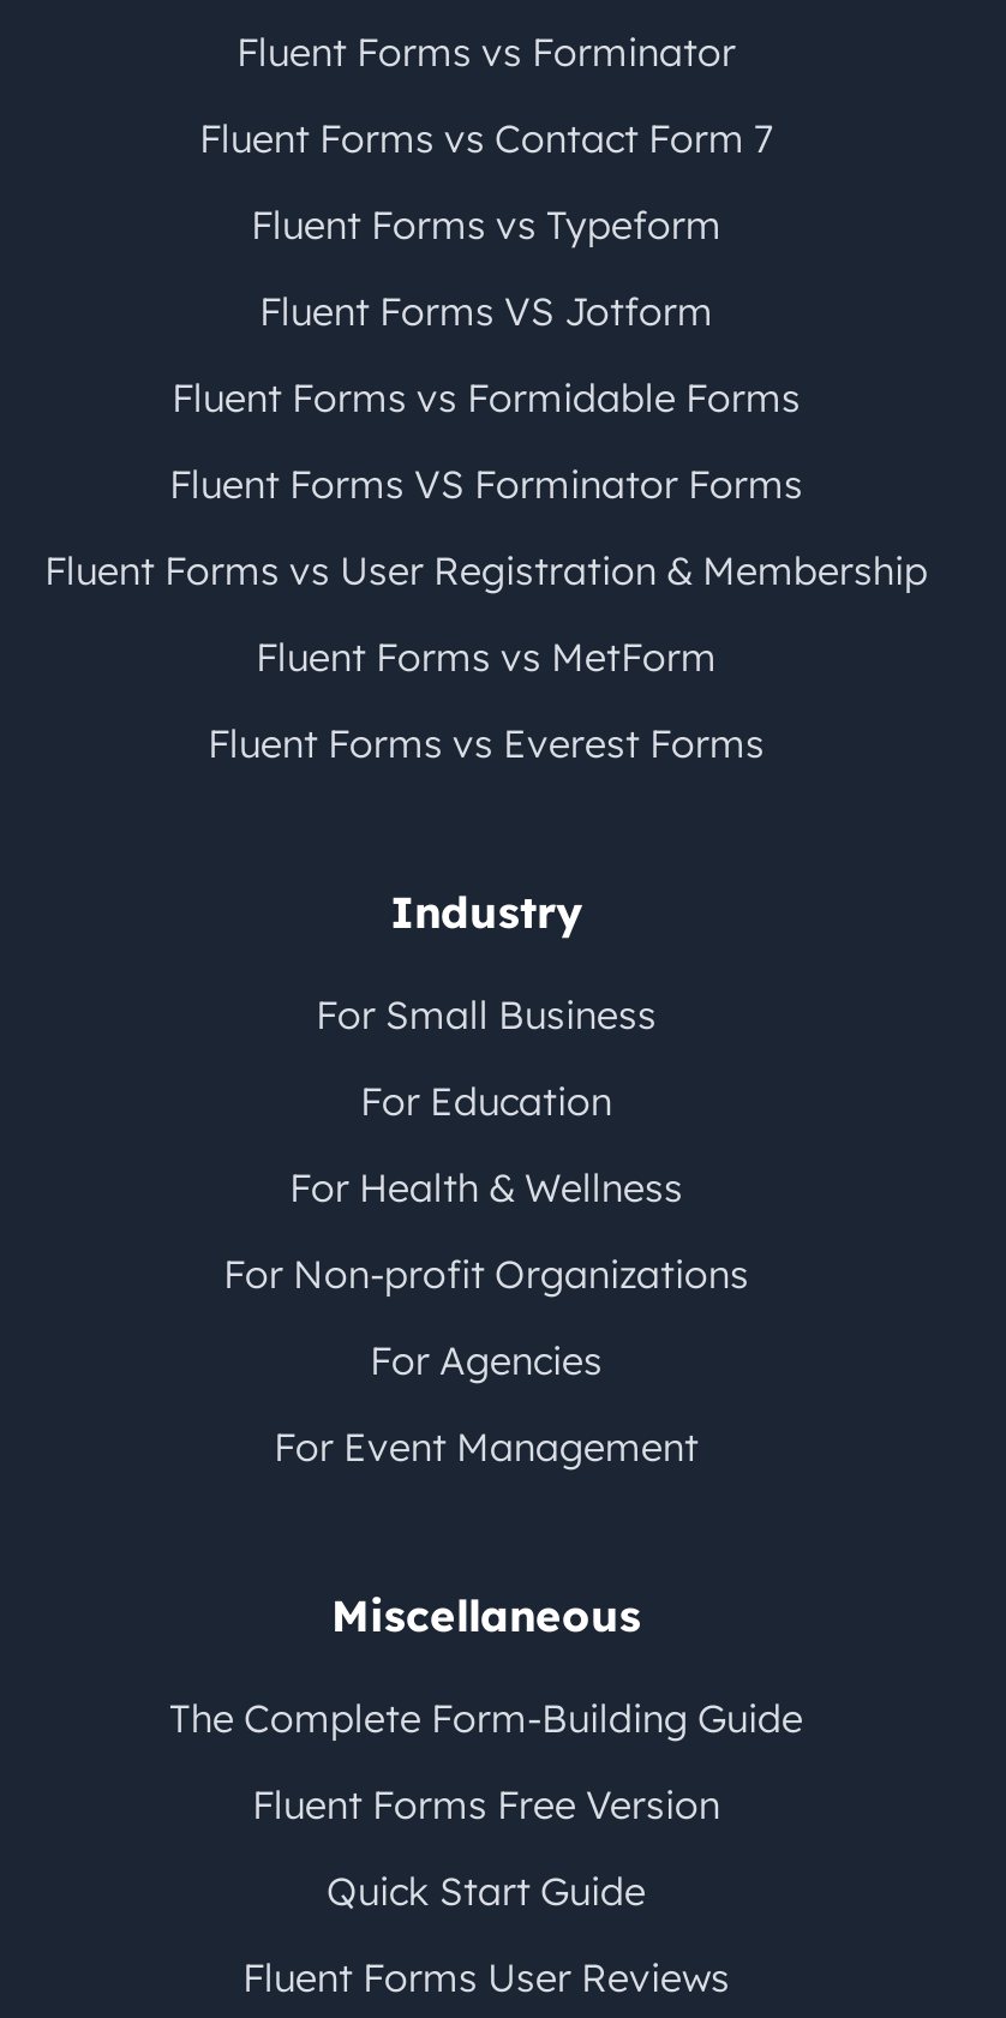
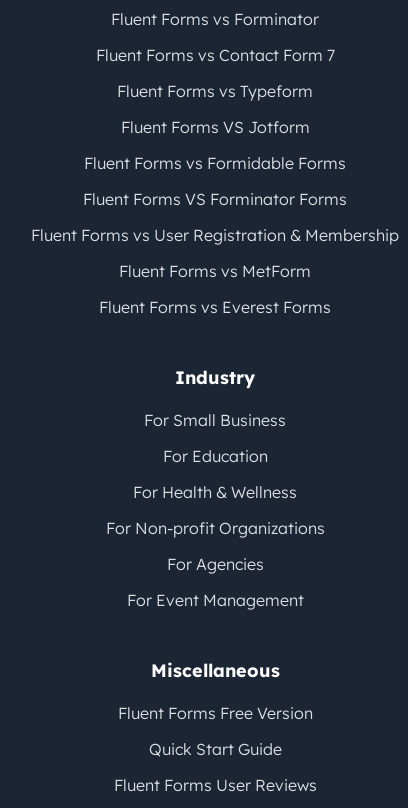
[169,1694,803,1742] The Complete Form-Building Guide -> none

